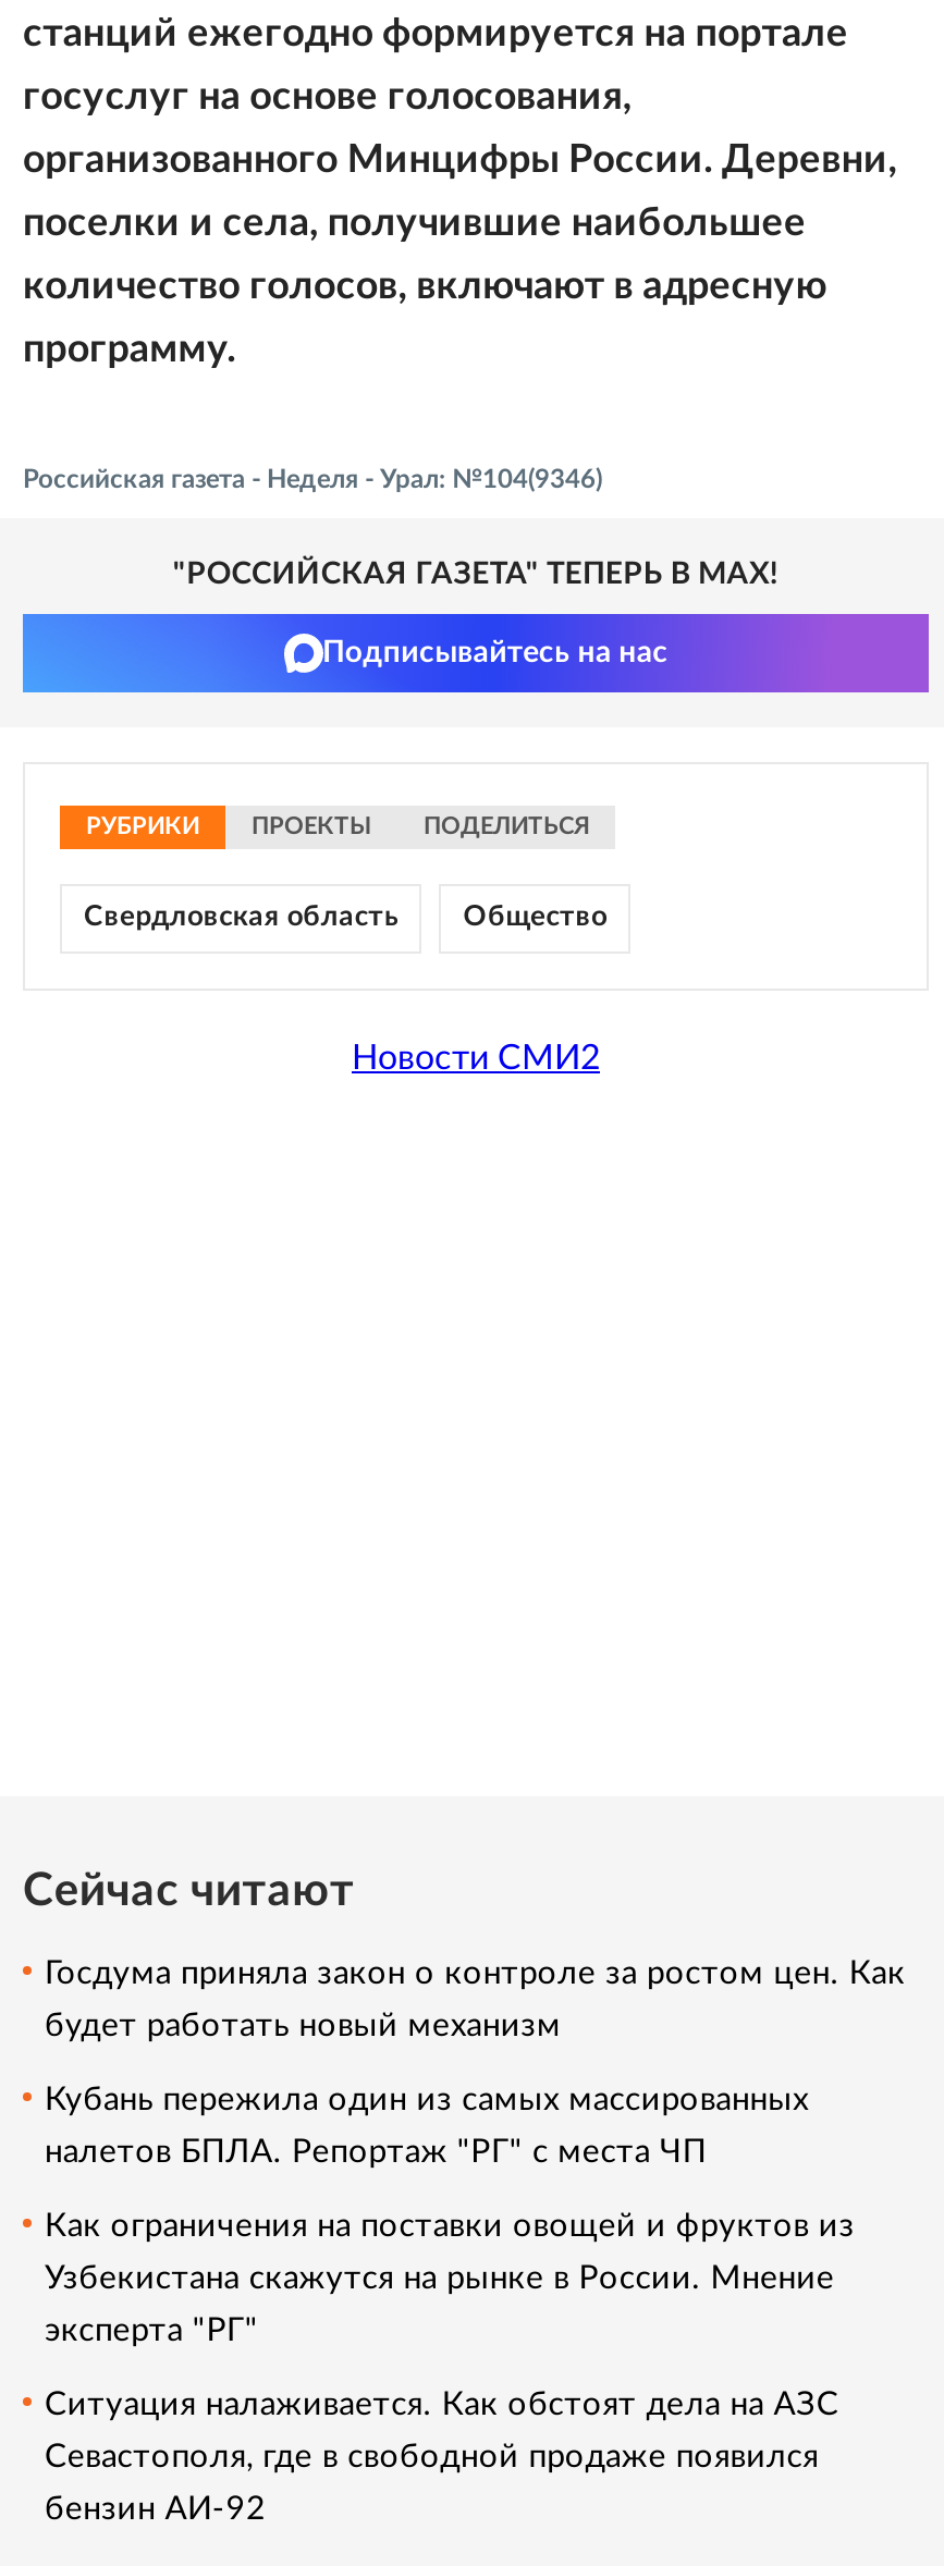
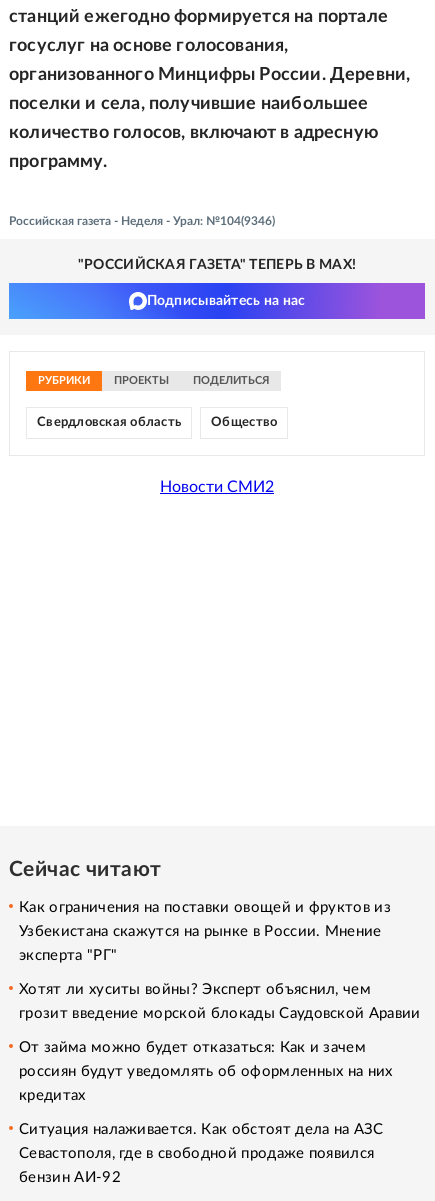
[45,1957,905,2168] Госдума приняла закон о контроле за ростом цен. Как | будет работать новый механизм | Кубань пережила один из самых массированных | налетов БПЛА. Репортаж "РГ" с места ЧП -> none
moved [45,2210,855,2347] -> [19,900,391,963]: Как ограничения на поставки овощей и фруктов из | Узбекистана скажутся на рынке в России. Мнение | эксперта "РГ"
none -> [19,982,421,1103] Хотят ли хуситы войны? Эксперт объяснил, чем | грозит введение морской блокады Саудовской Аравии | От займа можно будет отказаться: Как и зачем | россиян будут уведомлять об оформленных на них | кредитах

